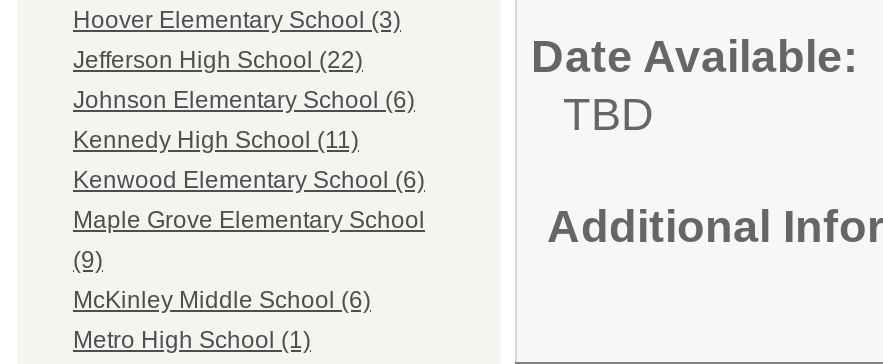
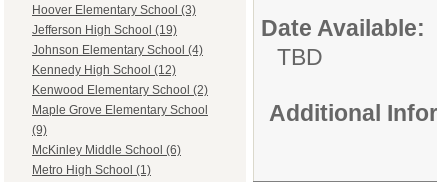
[73,47,363,75] Jefferson High School (22) -> [32,23,177,37] Jefferson High School (19)
[73,87,415,115] Johnson Elementary School (6) -> [32,43,203,57] Johnson Elementary School (4)
[73,127,359,155] Kennedy High School (11) -> [32,63,176,77] Kennedy High School (12)
[73,167,425,195] Kenwood Elementary School (6) -> [32,83,208,97] Kenwood Elementary School (2)

